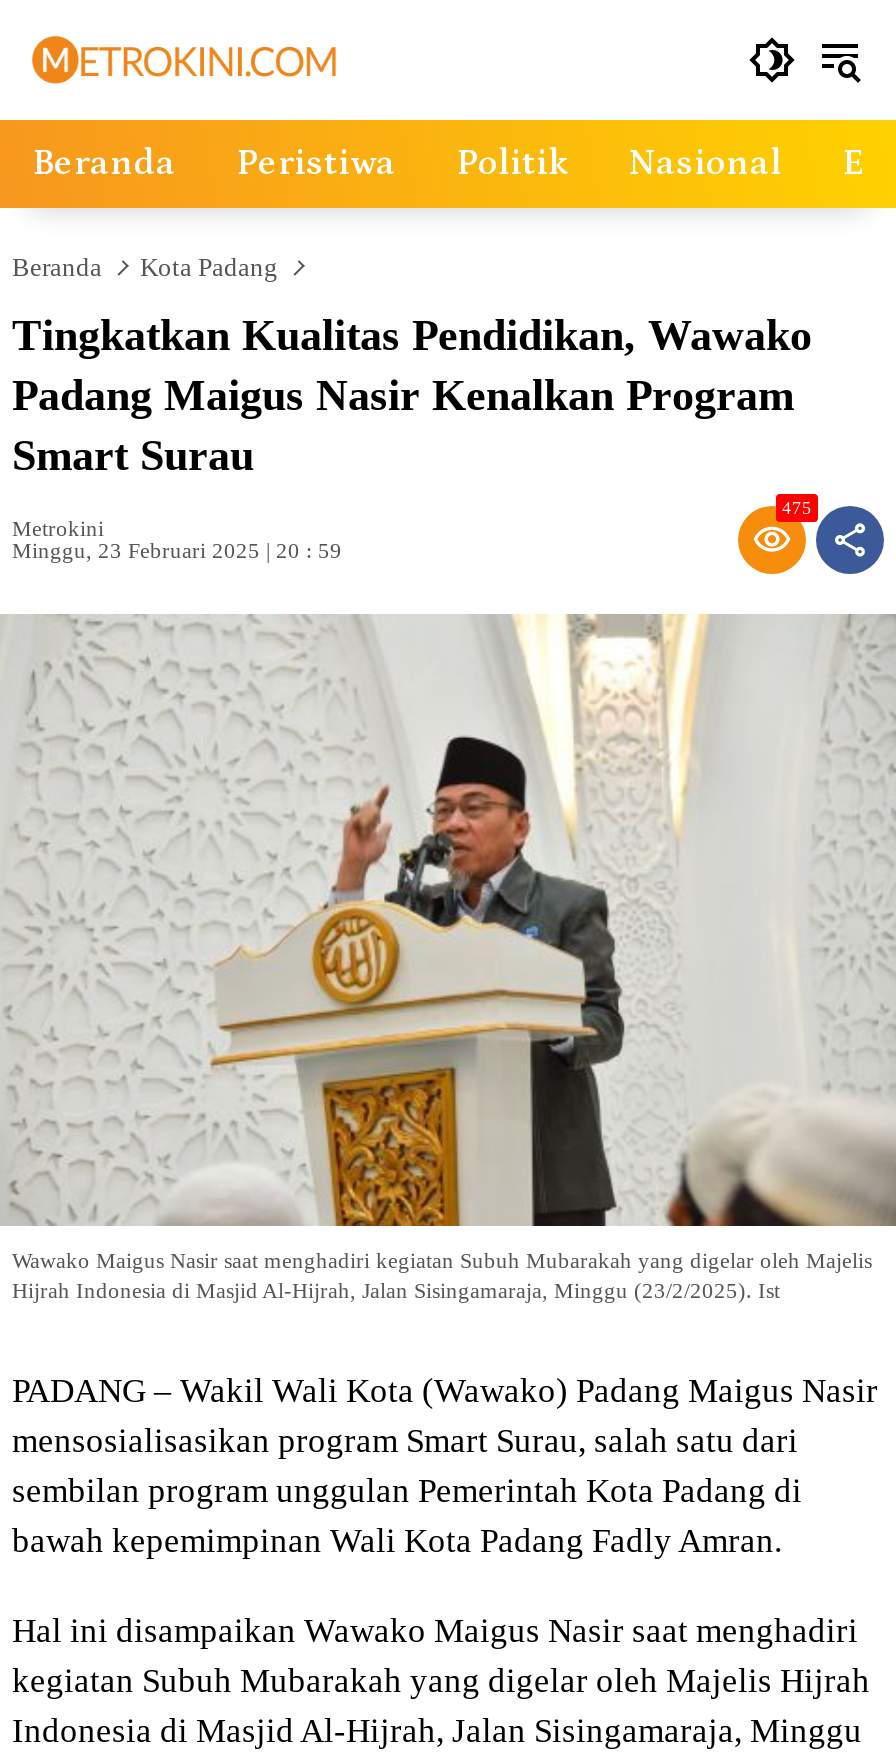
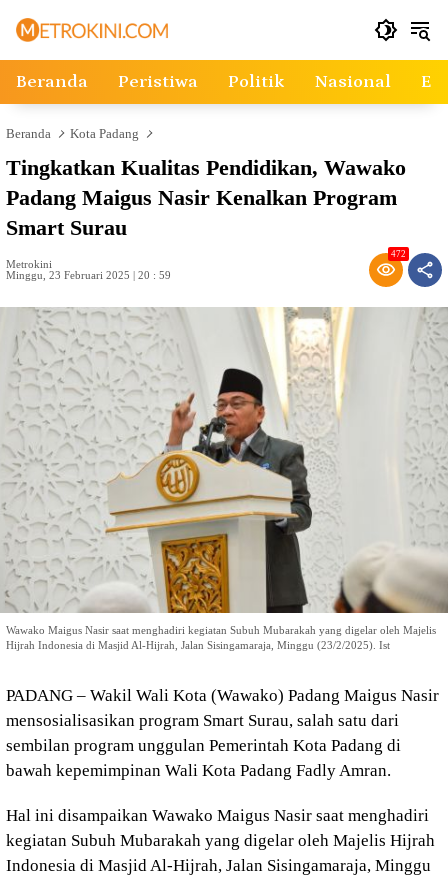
[782,498,812,518] 475 -> [391,249,406,259] 472

